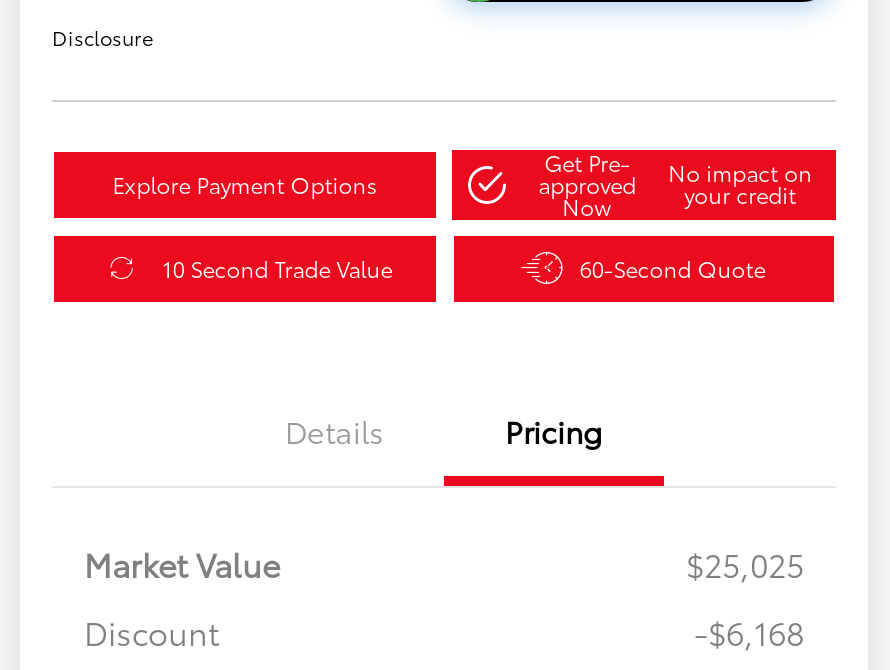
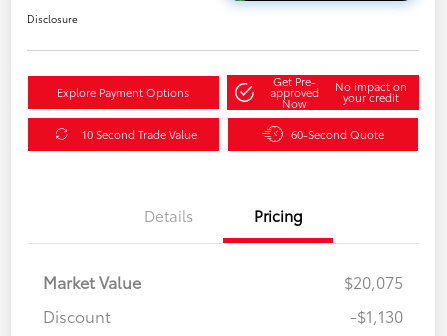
[686,540,804,586] $25,025 -> [344,270,403,293] $20,075
[694,608,804,654] -$6,168 -> [350,304,403,327] -$1,130

